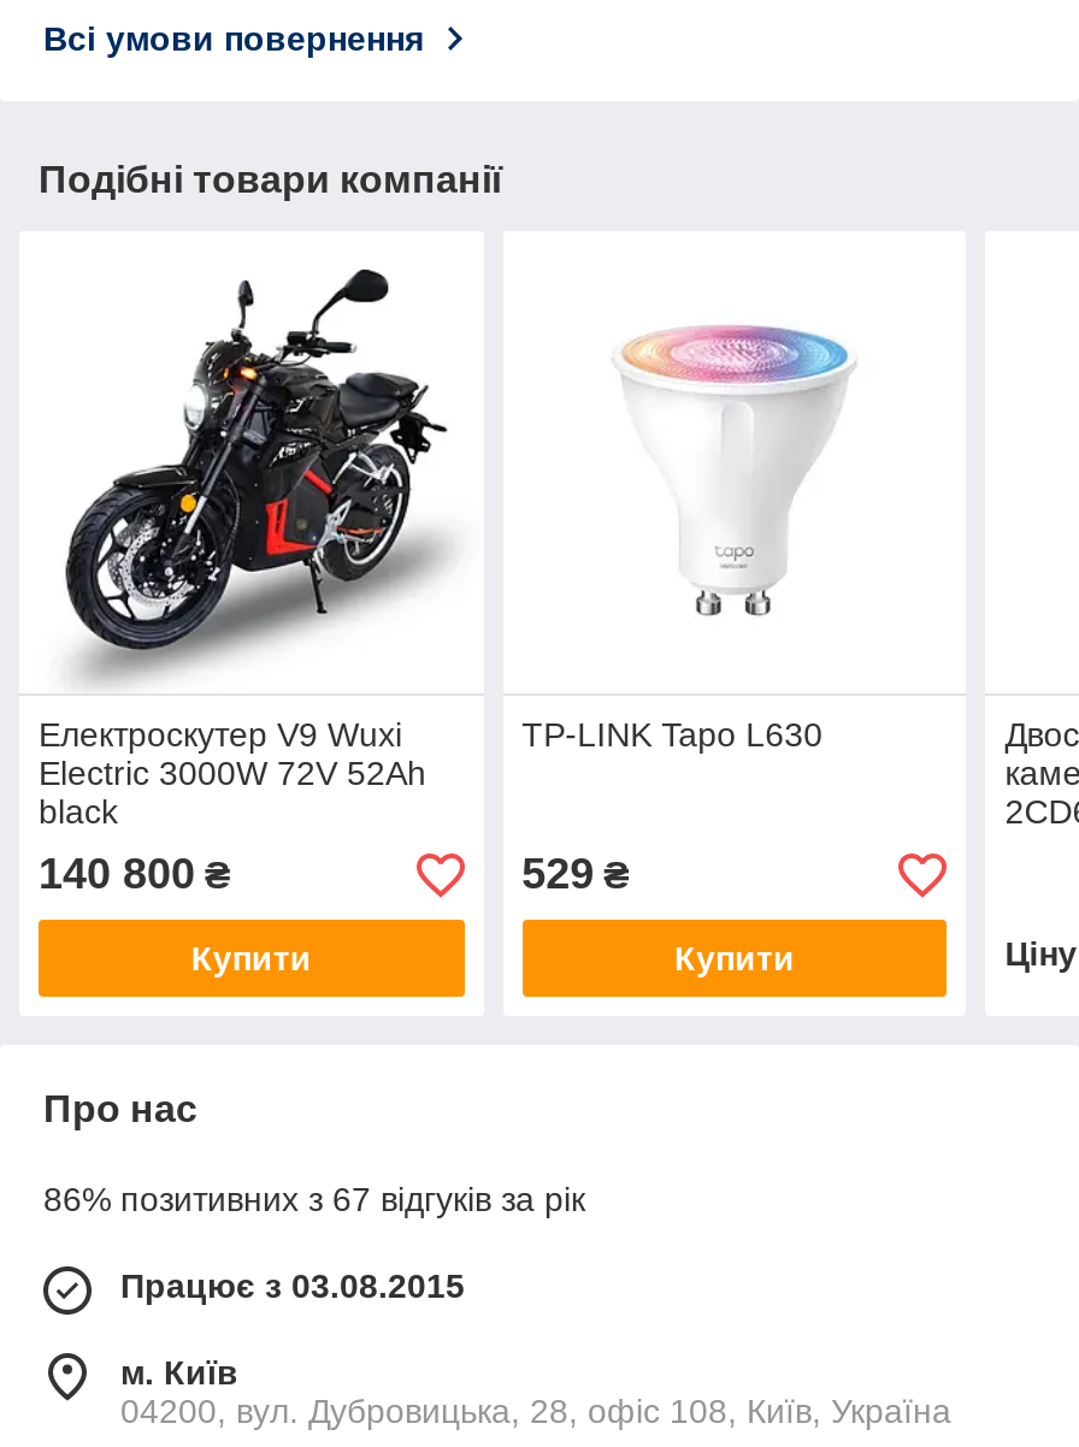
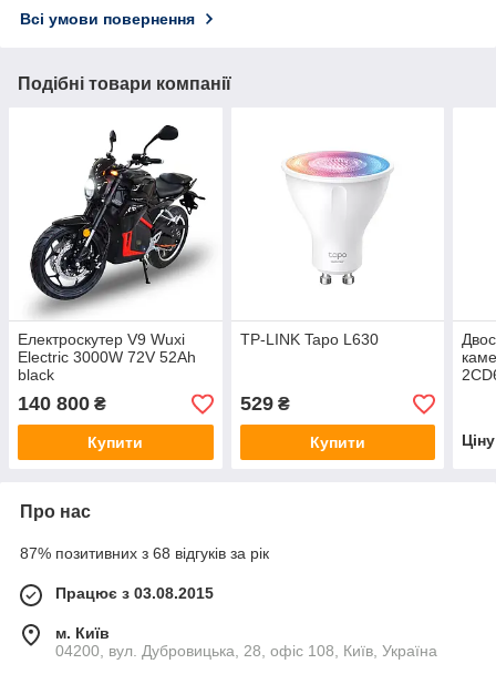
[43,1181,585,1219] 86% позитивних з 67 відгуків за рік -> [20,545,269,562] 87% позитивних з 68 відгуків за рік

